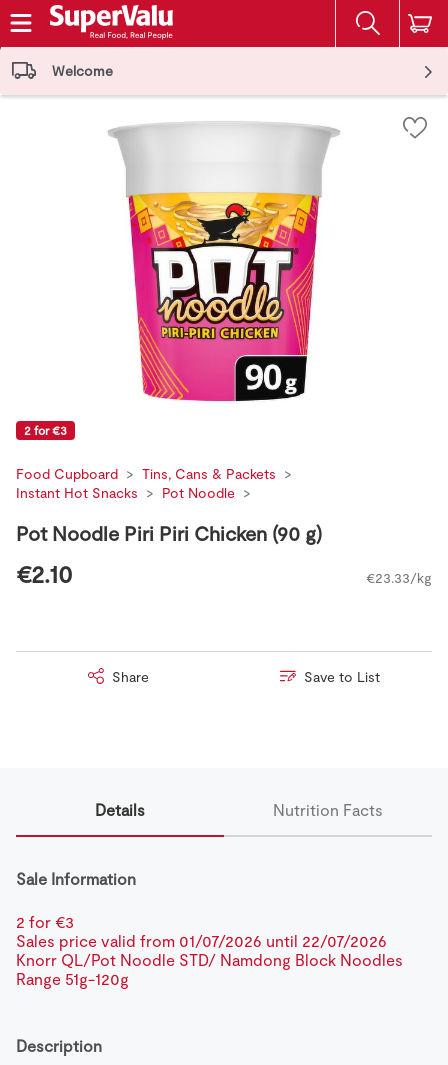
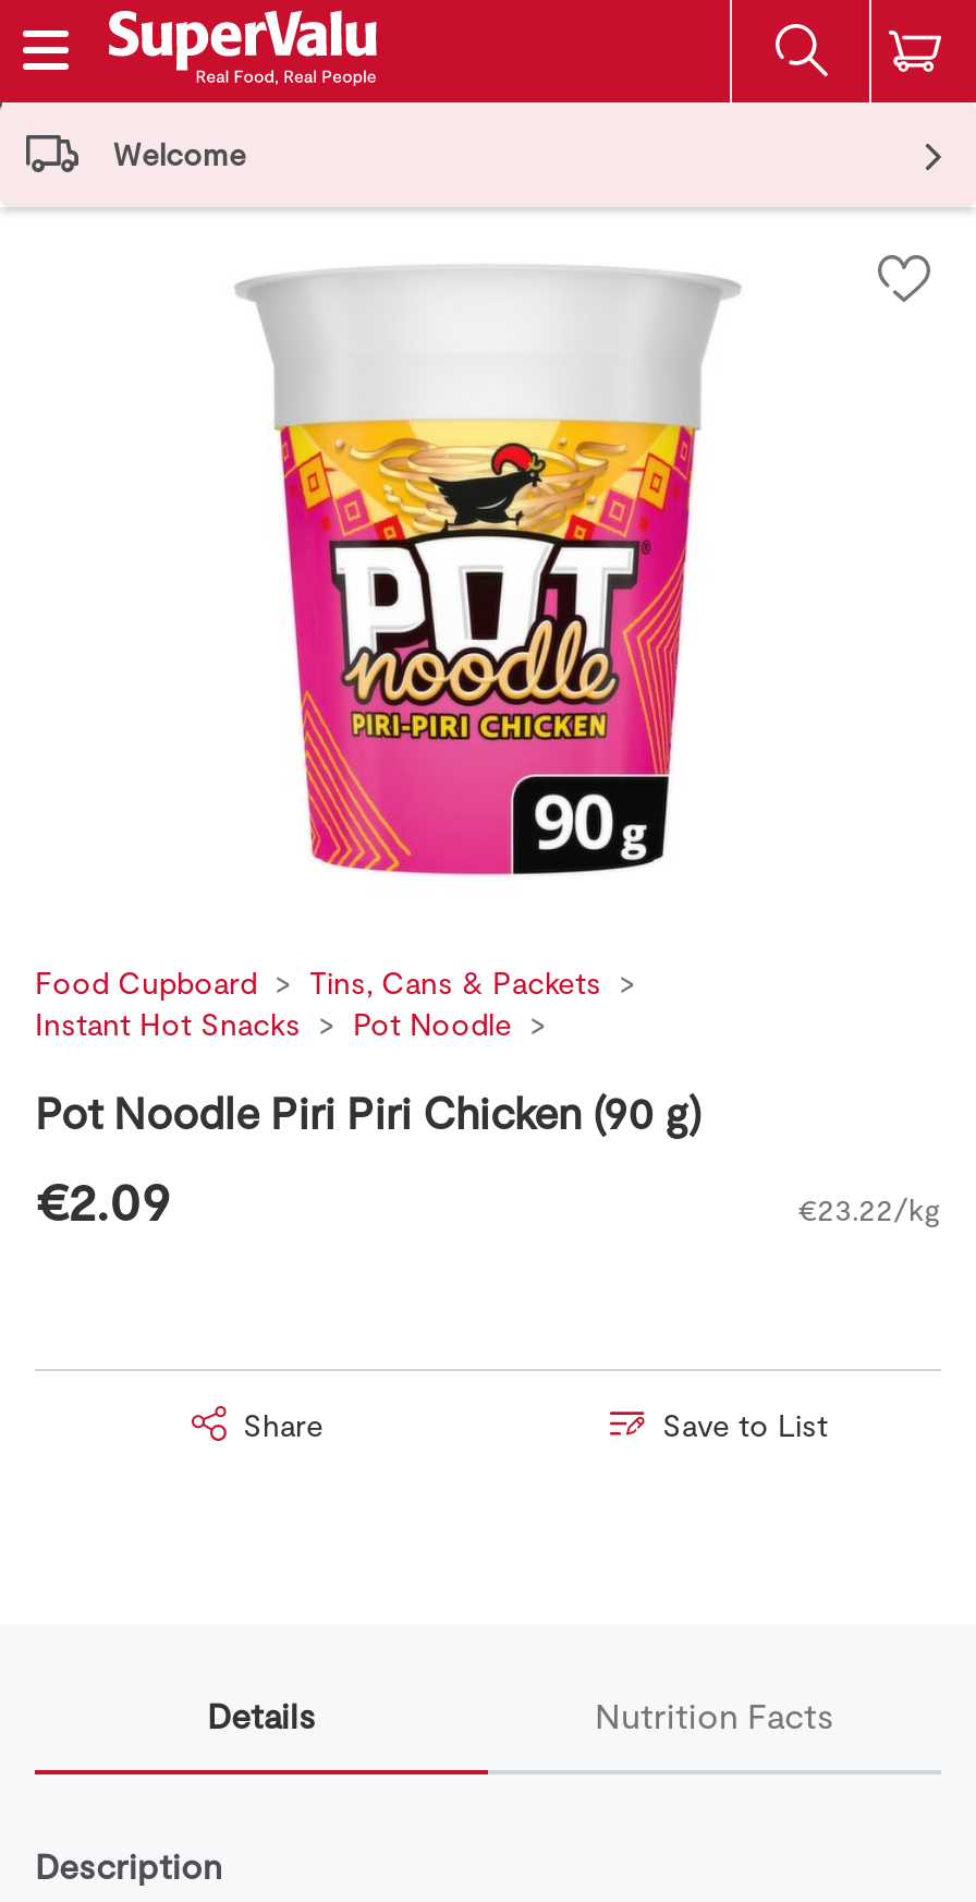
[24,423,67,437] 2 for €3 -> none
[16,559,432,588] €2.10 | €23.33/kg -> [35,1169,941,1232] €2.09 | €23.22/kg
[16,869,403,988] Sale Information | 2 for €3 | Sales price valid from 01/07/2026 until 22/07/2026 | Knorr QL/Pot Noodle STD/ Namdong Block Noodles | Range 51g-120g -> none

